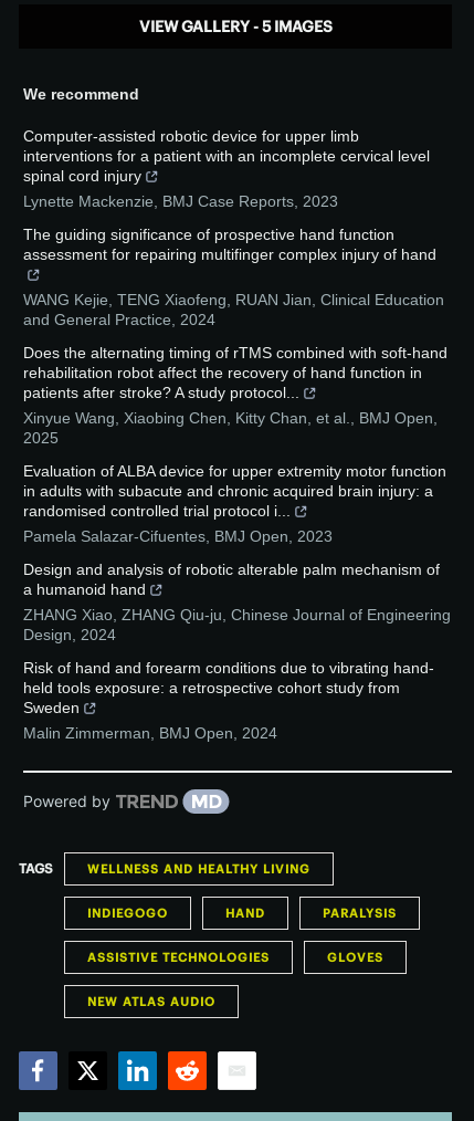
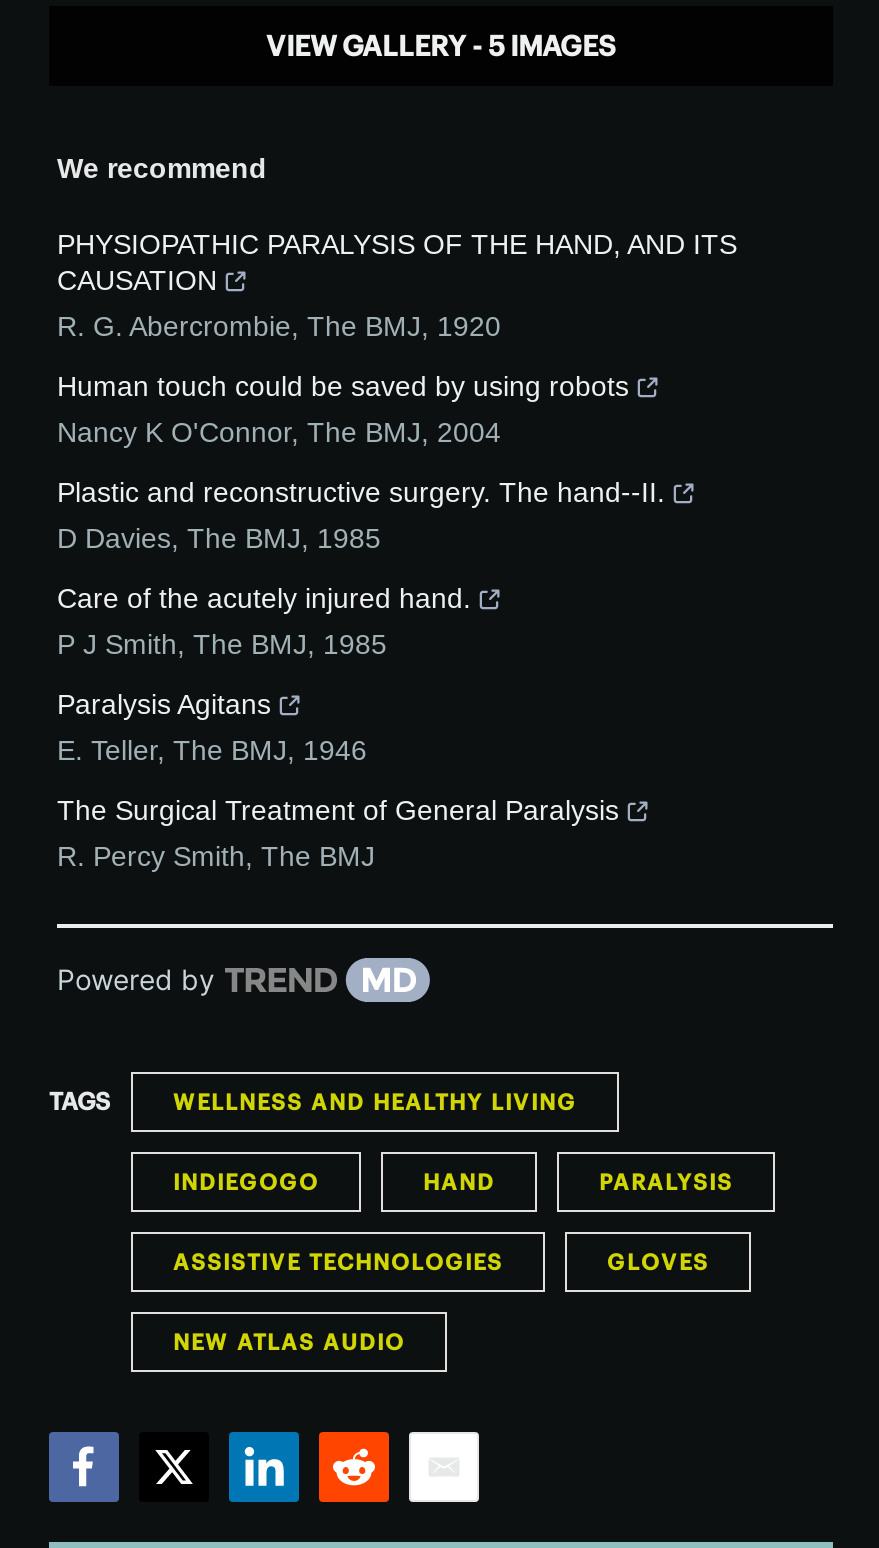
[23,127,451,742] Computer-assisted robotic device for upper limb | interventions for a patient with an incomplete cervical level | spinal cord injury | Lynette Mackenzie, BMJ Case Reports, 2023 | The guiding significance of prospective hand function | assessment for repairing multifinger complex injury of hand | WANG Kejie, TENG Xiaofeng, RUAN Jian, Clinical Education | and General Practice, 2024 | Does the alternating timing of rTMS combined with soft-hand | rehabilitation robot affect the recovery of hand function in | patients after stroke? A study protocol... | Xinyue Wang, Xiaobing Chen, Kitty Chan, et al., BMJ Open, | 2025 | Evaluation of ALBA device for upper extremity motor function | in adults with subacute and chronic acquired brain injury: a | randomised controlled trial protocol i... | Pamela Salazar-Cifuentes, BMJ Open, 2023 | Design and analysis of robotic alterable palm mechanism of | a humanoid hand | ZHANG Xiao, ZHANG Qiu-ju, Chinese Journal of Engineering | Design, 2024 | Risk of hand and forearm conditions due to vibrating hand- | held tools exposure: a retrospective cohort study from | Sweden | Malin Zimmerman, BMJ Open, 2024 -> [57,227,737,871] PHYSIOPATHIC PARALYSIS OF THE HAND, AND ITS | CAUSATION | R. G. Abercrombie, The BMJ, 1920 | Human touch could be saved by using robots | Nancy K O'Connor, The BMJ, 2004 | Plastic and reconstructive surgery. The hand--II. | D Davies, The BMJ, 1985 | Care of the acutely injured hand. | P J Smith, The BMJ, 1985 | Paralysis Agitans | E. Teller, The BMJ, 1946 | The Surgical Treatment of General Paralysis | R. Percy Smith, The BMJ

